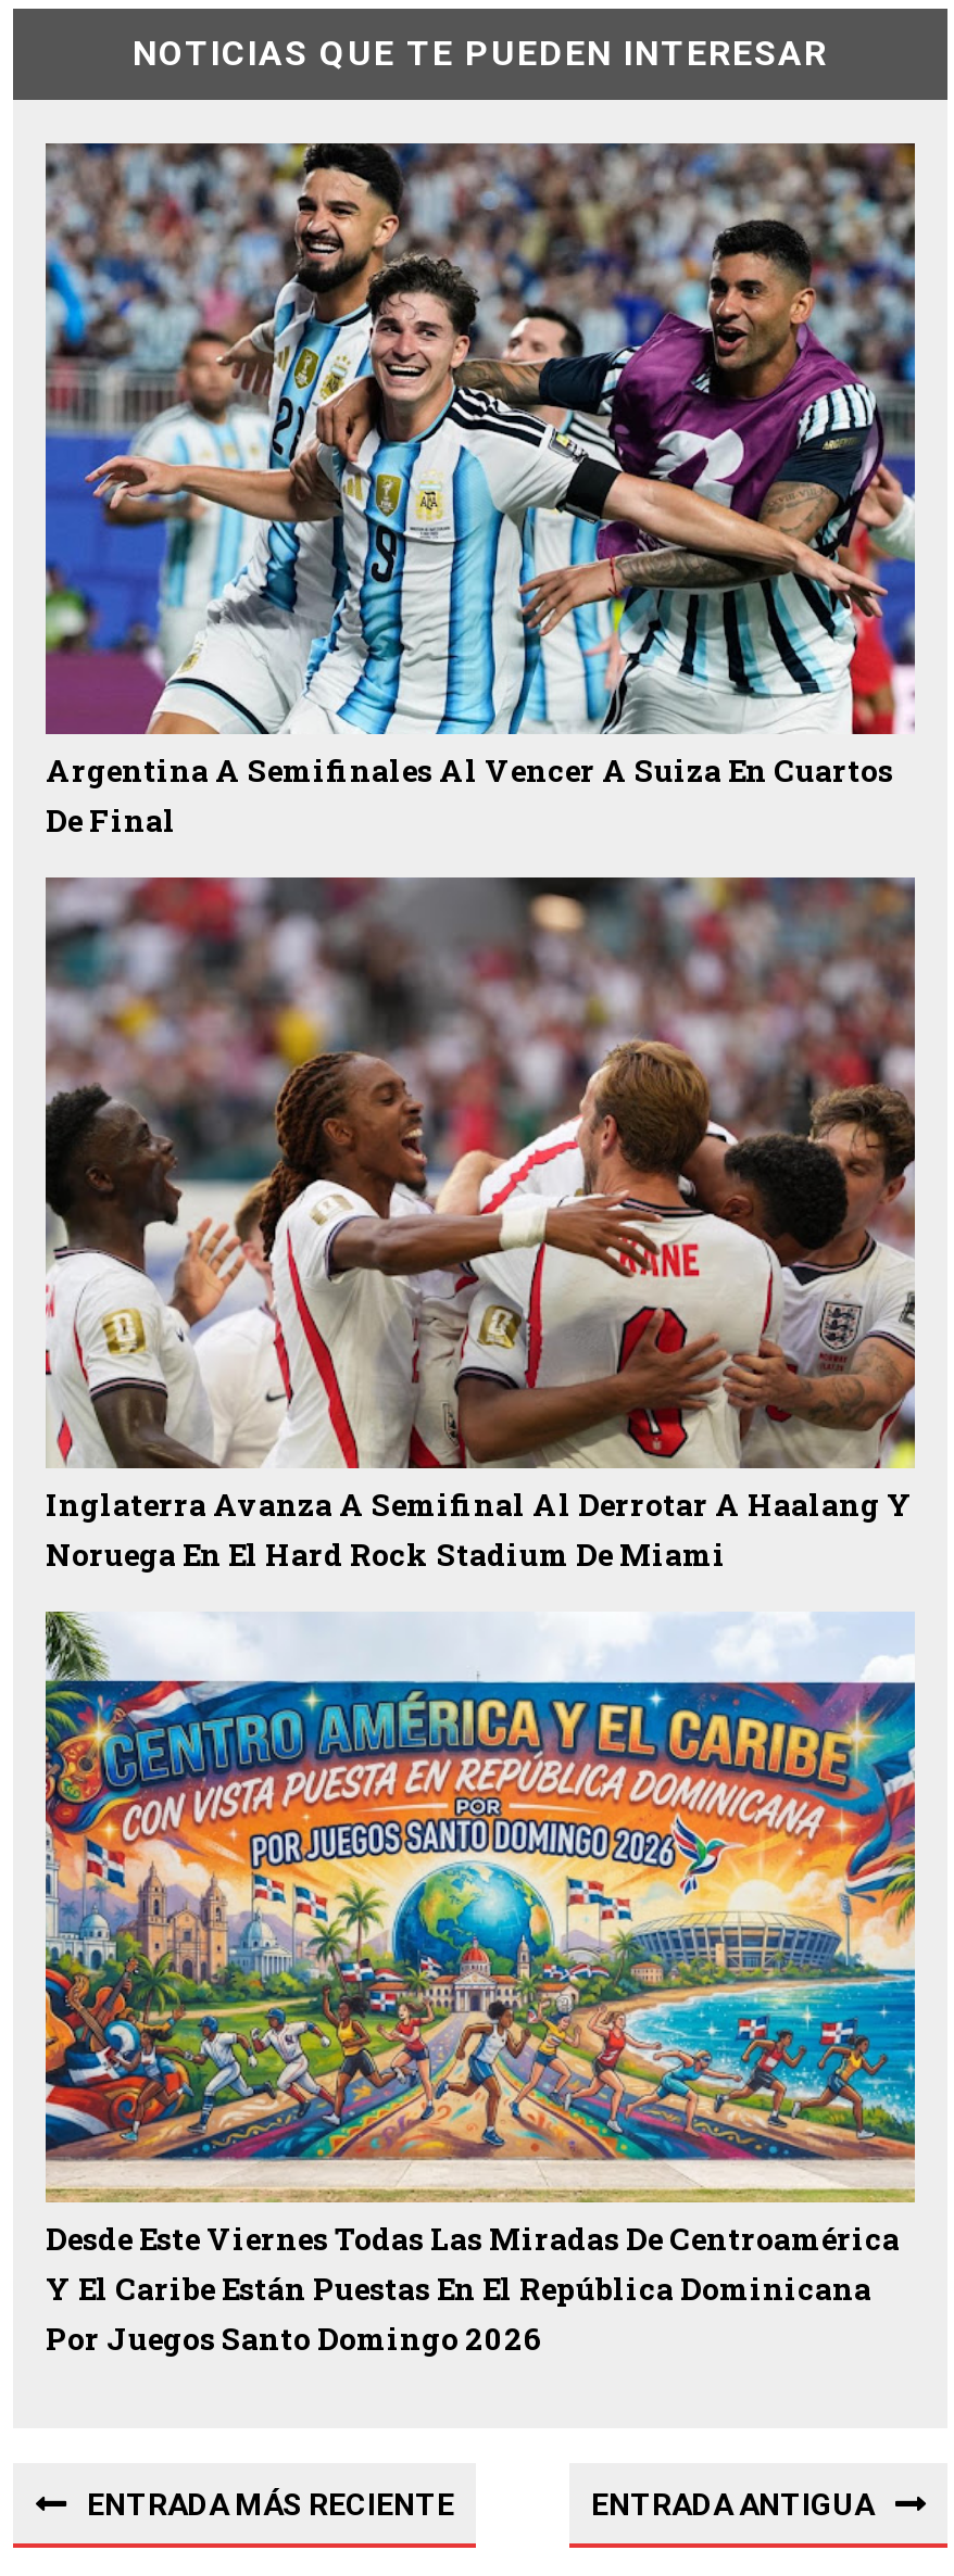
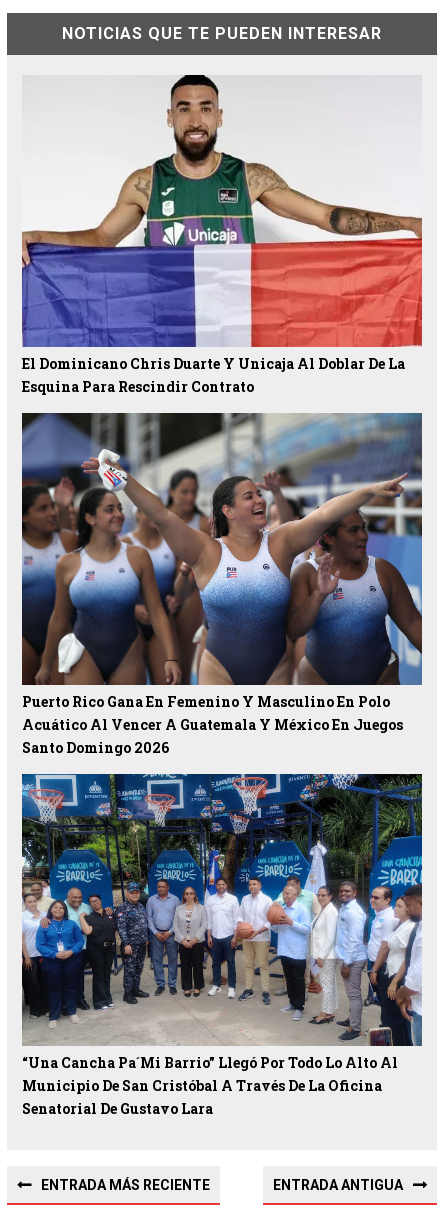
[43,141,917,841] [image] | Argentina A Semifinales Al Vencer A Suiza En Cuartos | De Final -> [21,74,423,396] [image] | El Dominicano Chris Duarte Y Unicaja Al Doblar De La | Esquina Para Rescindir Contrato
[43,875,917,1575] [image] | Inglaterra Avanza A Semifinal Al Derrotar A Haalang Y | Noruega En El Hard Rock Stadium De Miami -> [21,413,423,757] [image] | Puerto Rico Gana En Femenino Y Masculino En Polo | Acuático Al Vencer A Guatemala Y México En Juegos | Santo Domingo 2026
[43,1614,917,2359] [image] | Desde Este Viernes Todas Las Miradas De Centroamérica | Y El Caribe Están Puestas En El República Dominicana | Por Juegos Santo Domingo 2026 -> [21,773,423,1118] [image] | “Una Cancha Pa´mi Barrio” Llegó Por Todo Lo Alto Al | Municipio De San Cristóbal A Través De La Oficina | Senatorial De Gustavo Lara

